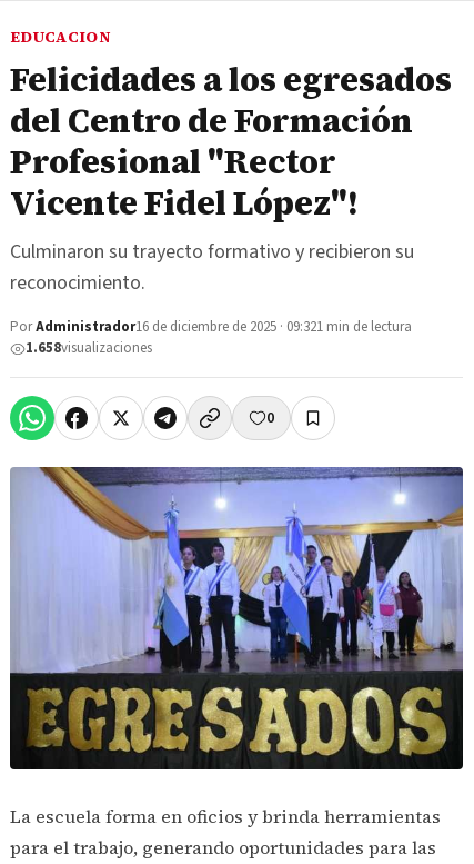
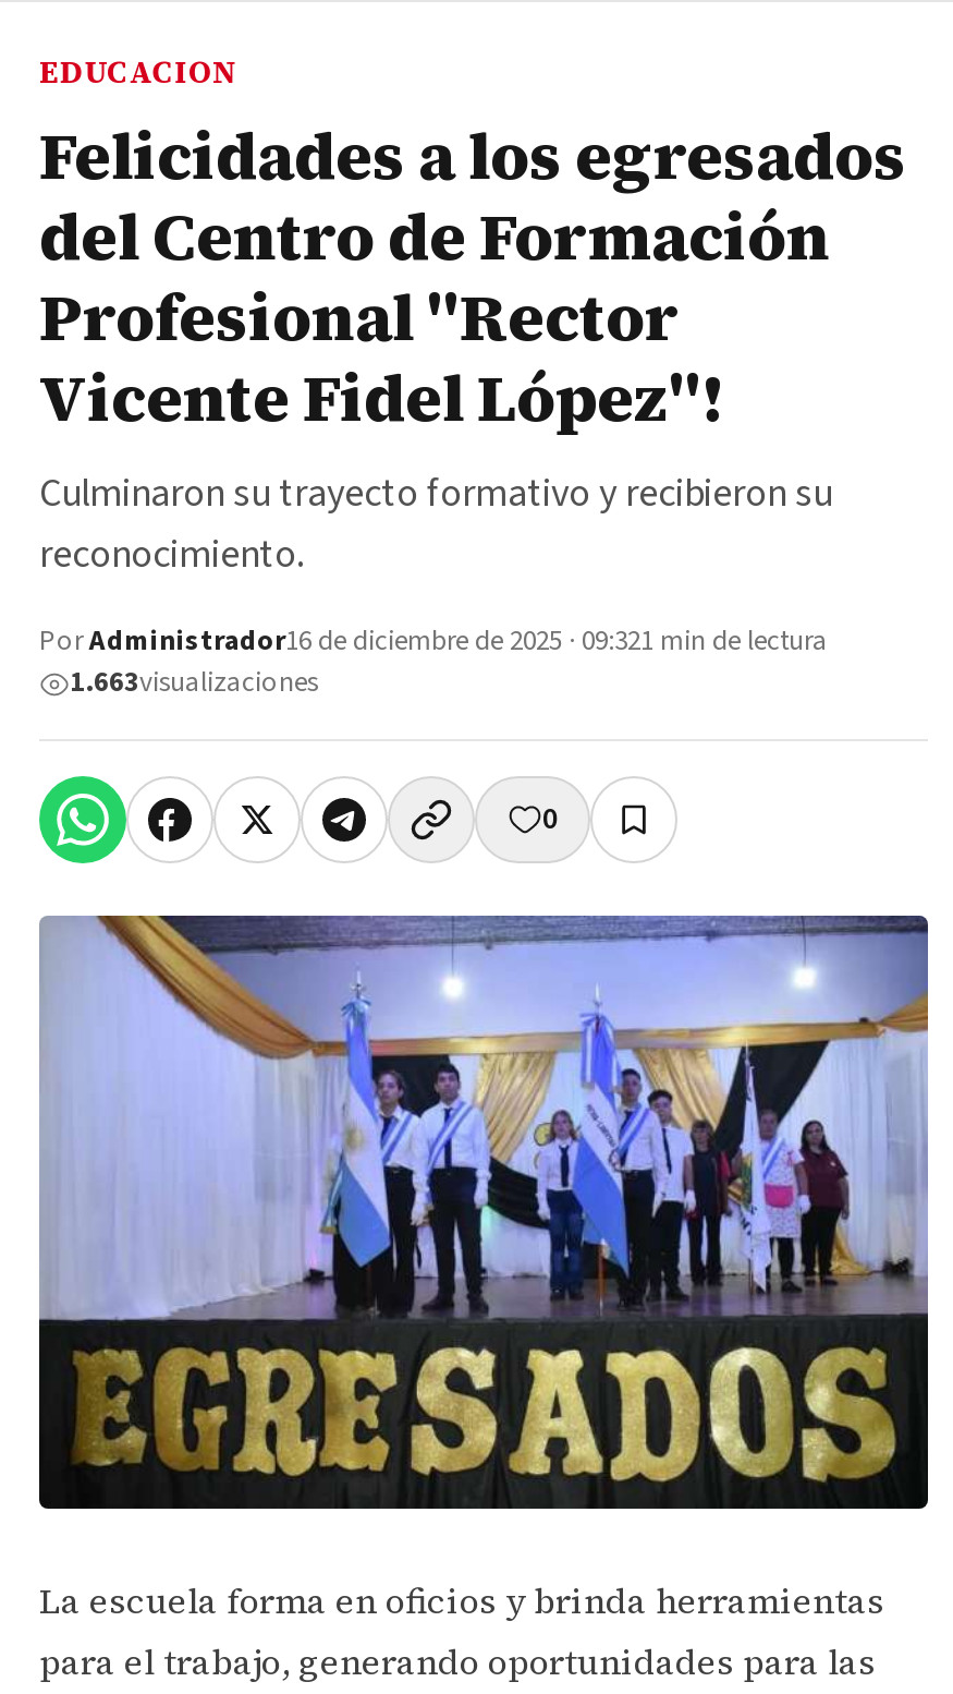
[26,338,152,358] 1.658visualizaciones -> [70,663,318,702] 1.663visualizaciones

